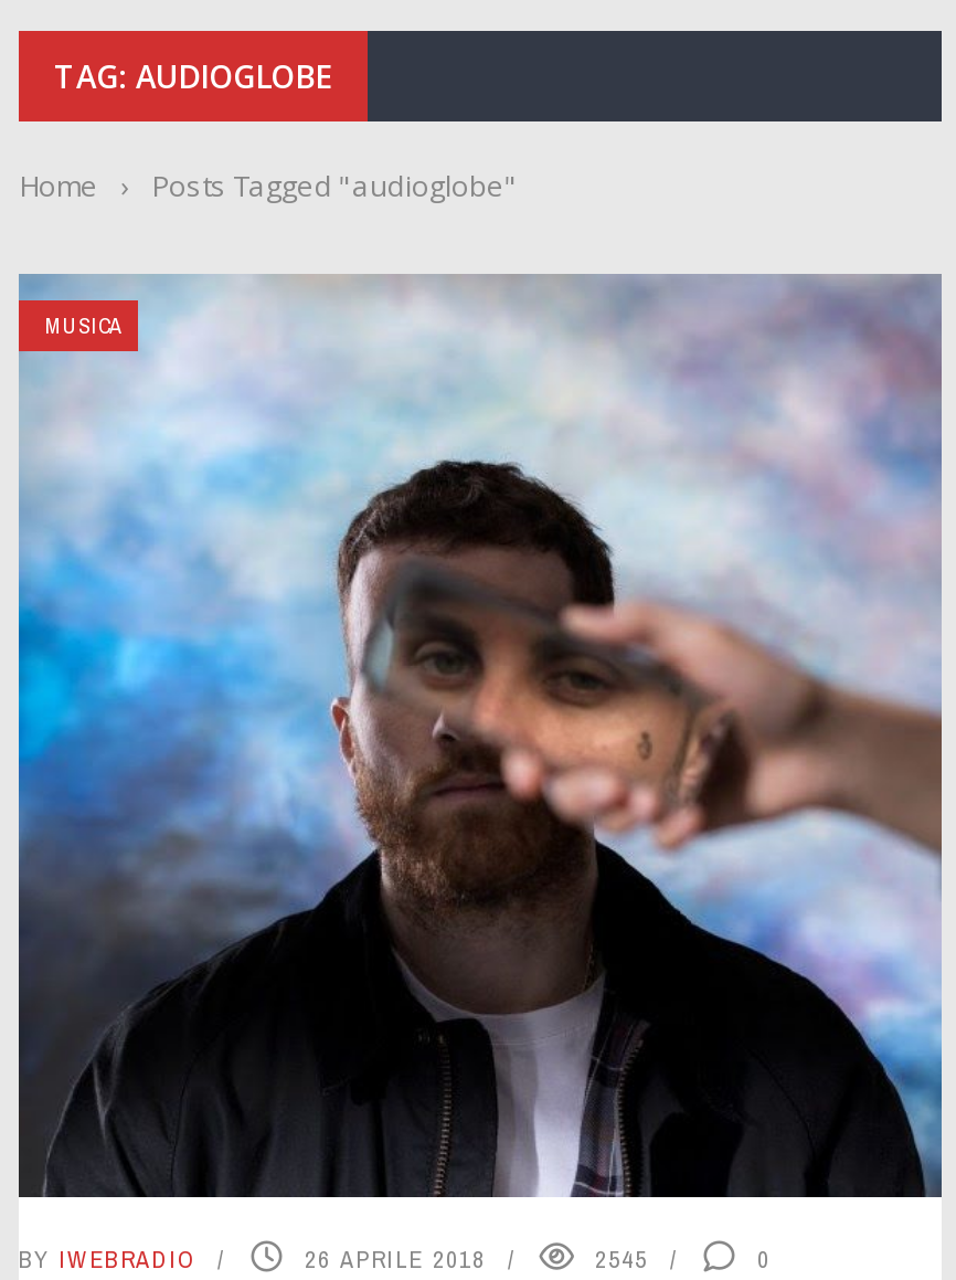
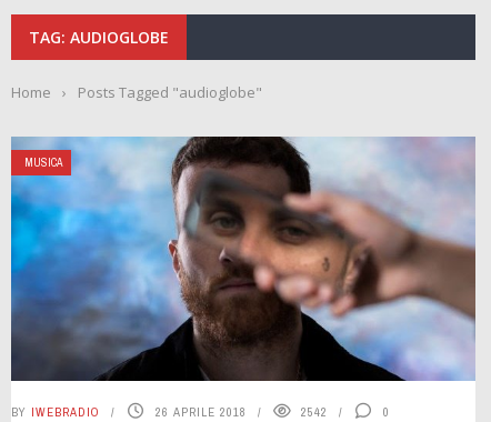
[17,274,944,1275] [image] | 2545 -> [11,135,475,419] [image] | 2542

